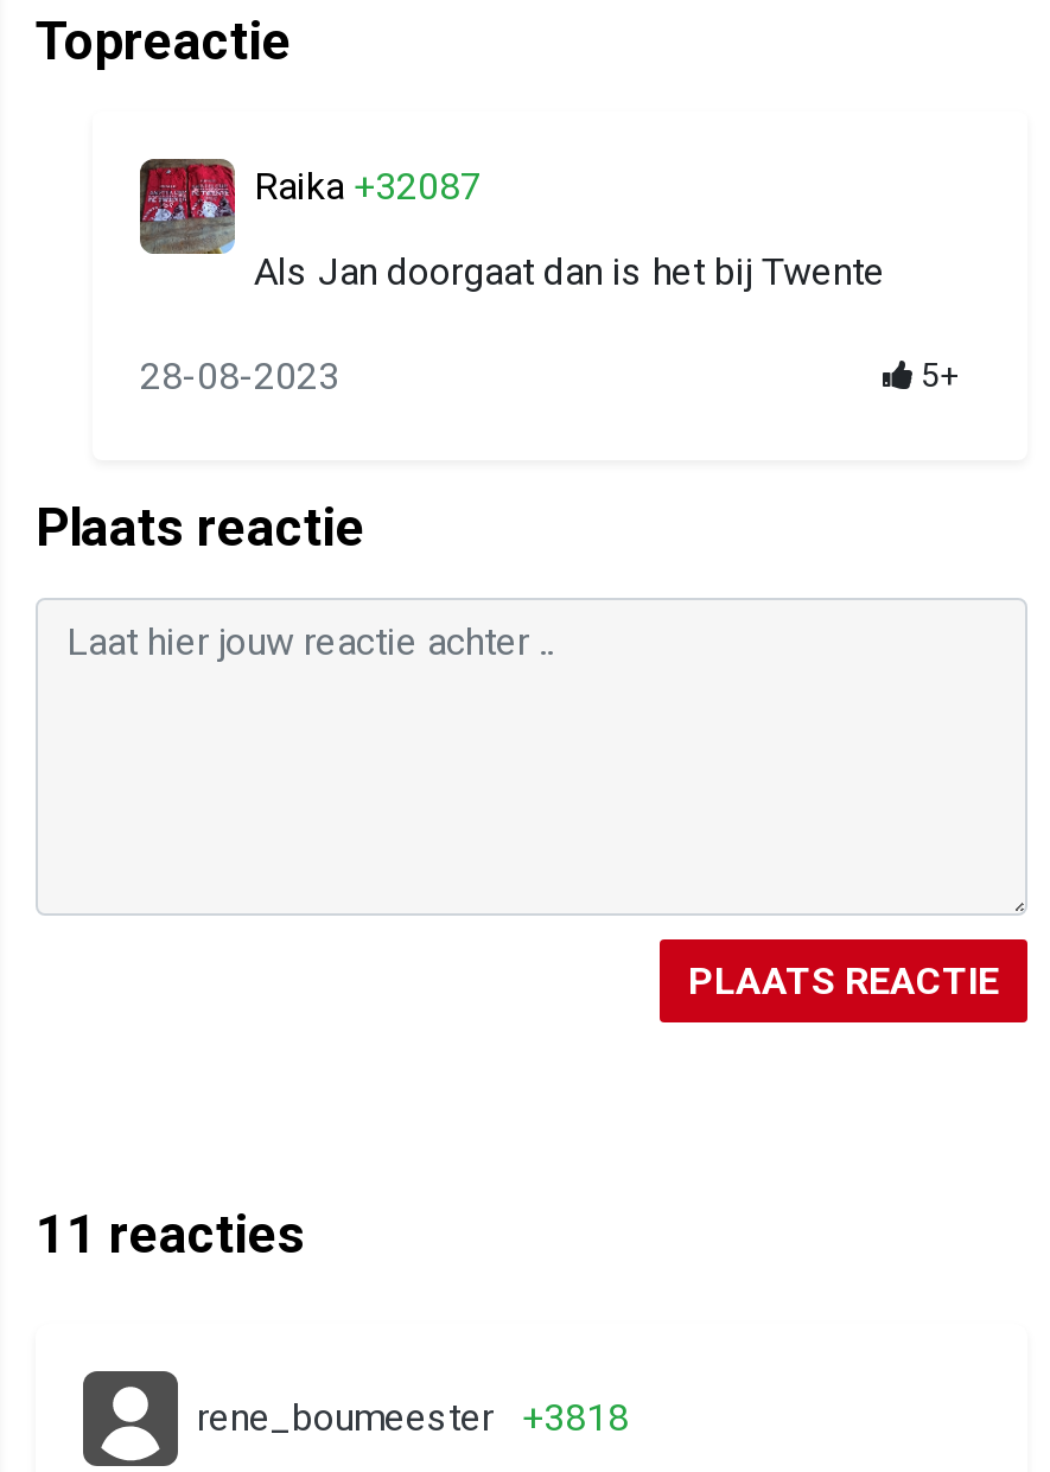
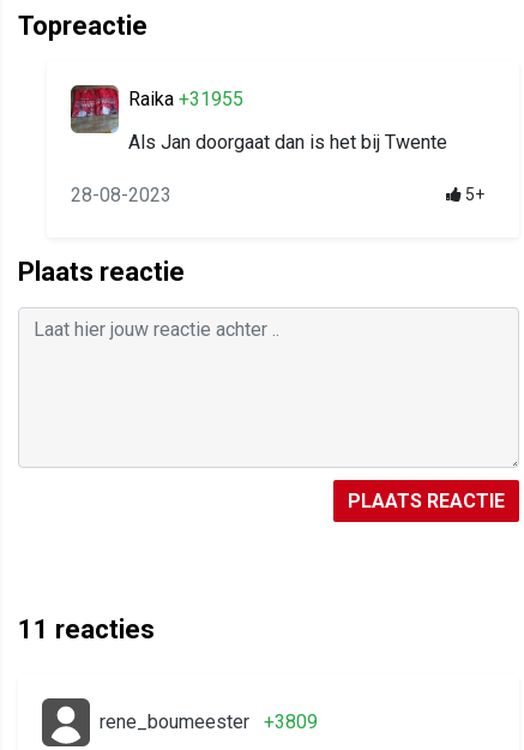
[254,163,482,209] Raika +32087 -> [128,87,243,110] Raika +31955
[197,1395,629,1440] rene_boumeester +3818 -> [100,710,318,733] rene_boumeester +3809

